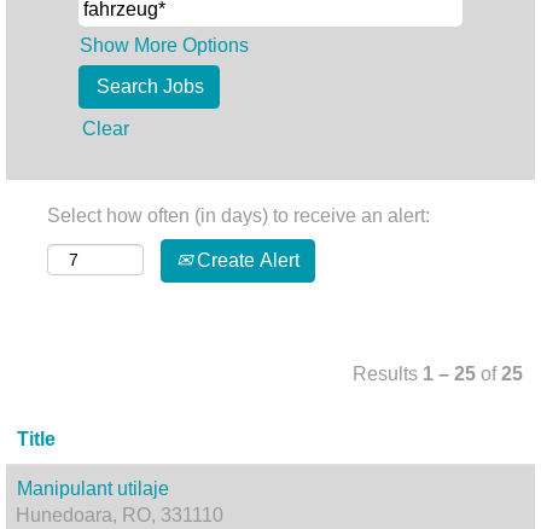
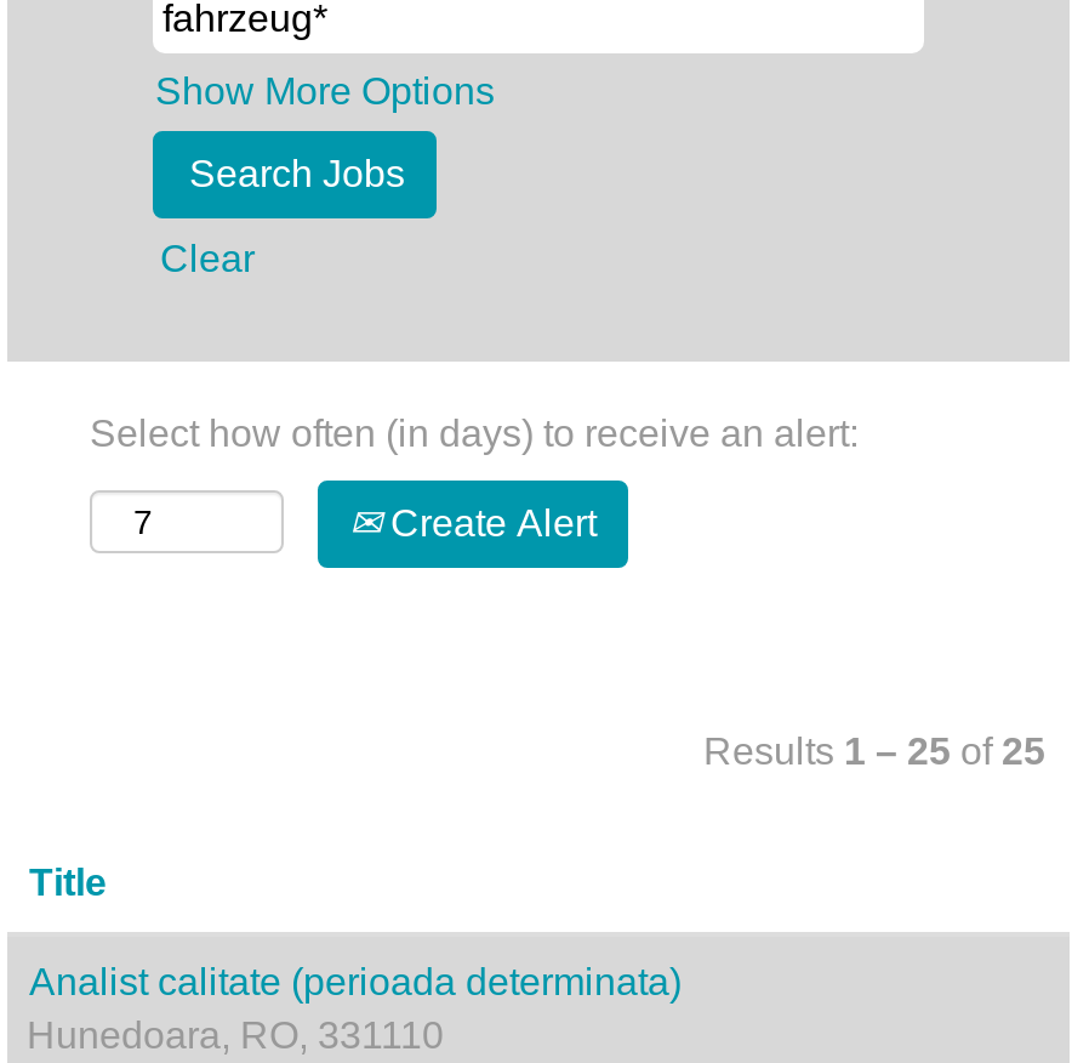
[17,478,169,499] Manipulant utilaje -> [29,961,682,1002] Analist calitate (perioada determinata)

